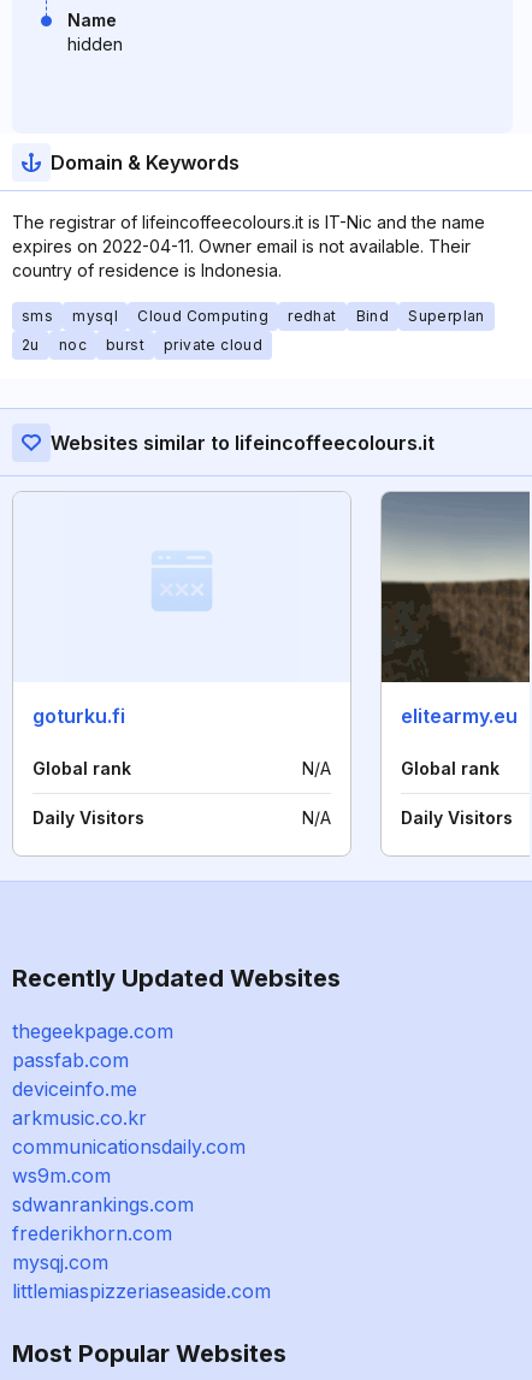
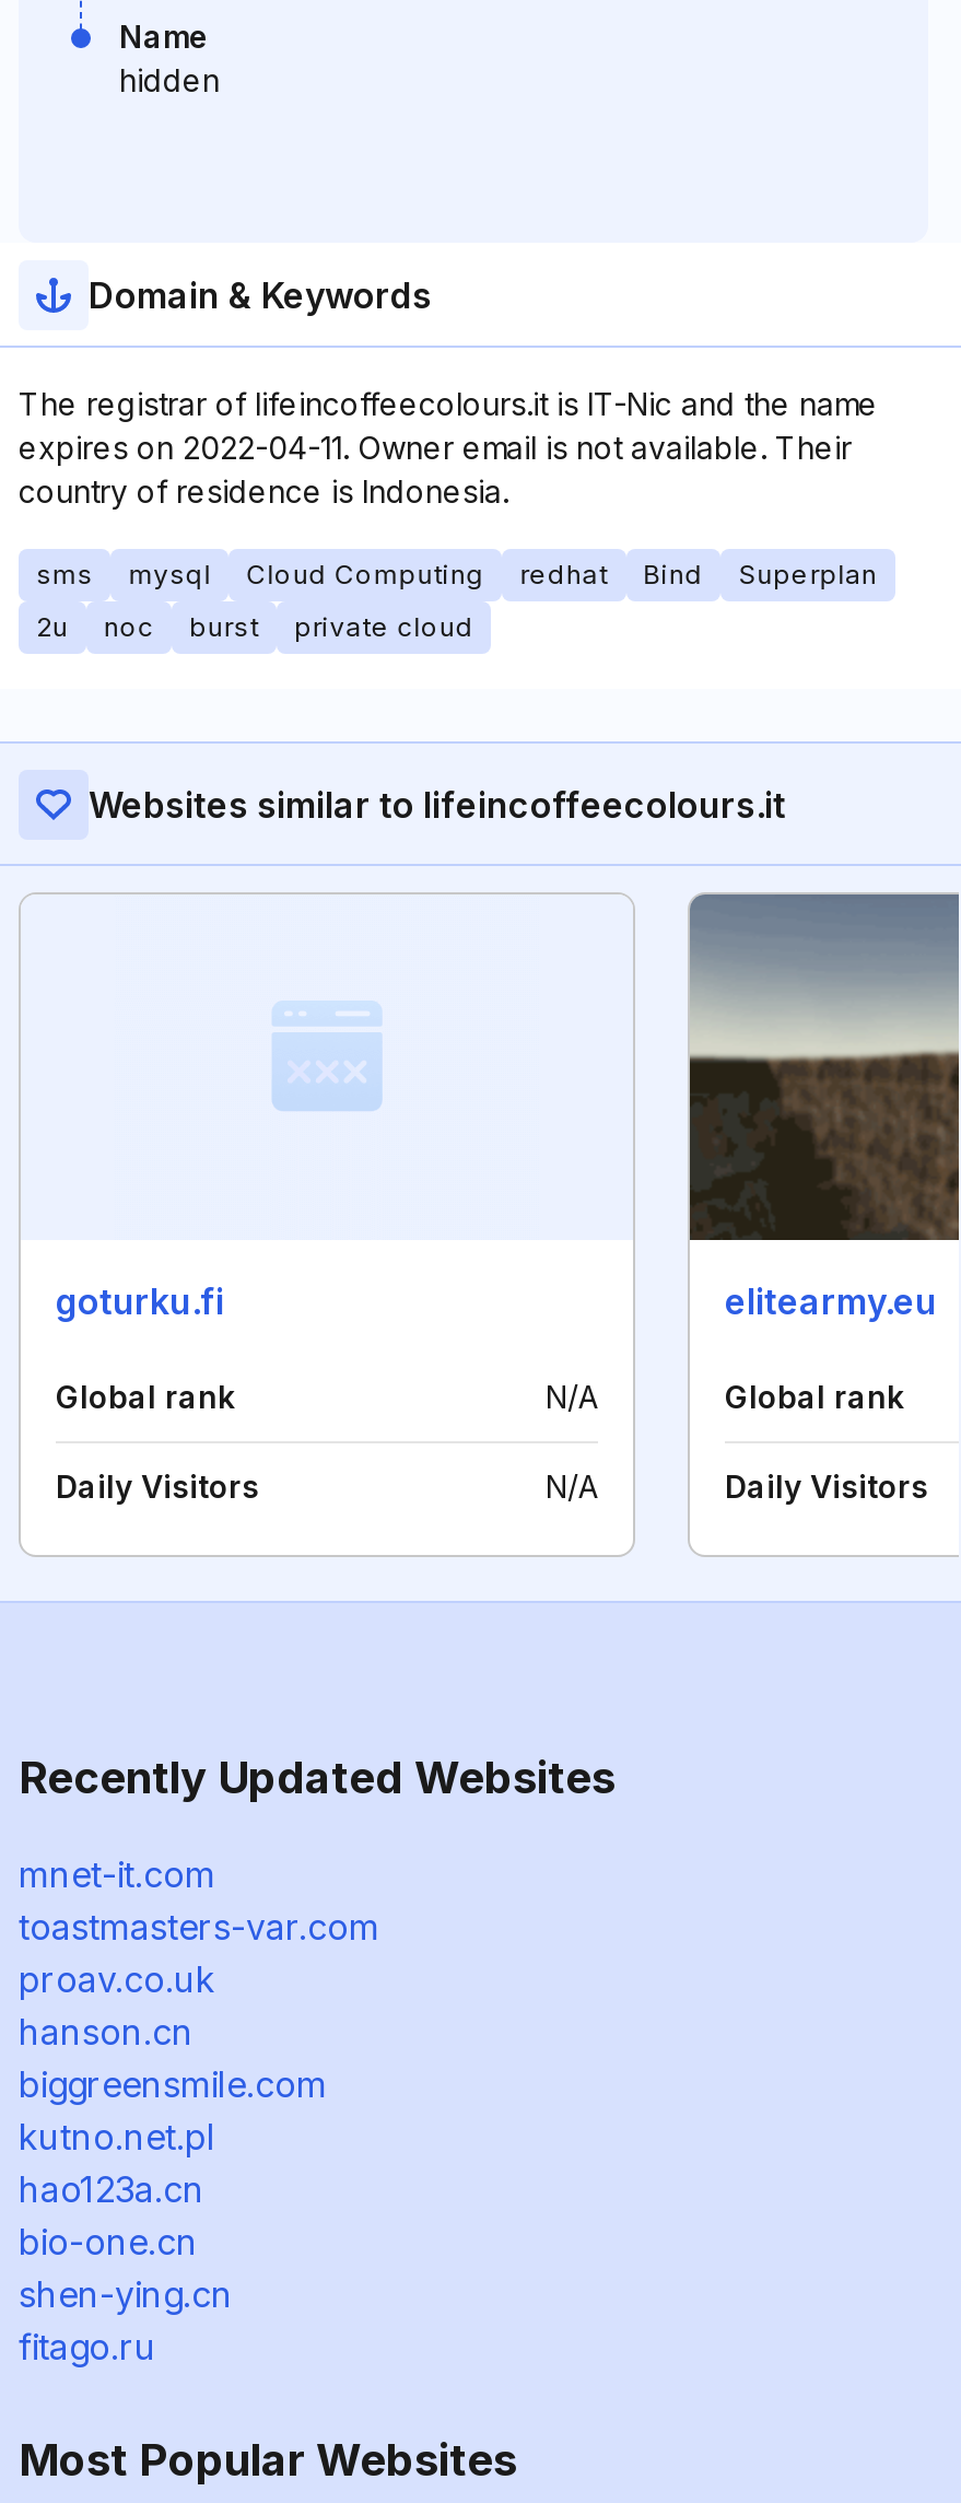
[12,1019,271,1303] thegeekpage.com | passfab.com | deviceinfo.me | arkmusic.co.kr | communicationsdaily.com | ws9m.com | sdwanrankings.com | frederikhorn.com | mysqj.com | littlemiaspizzeriaseaside.com -> [19,1852,379,2369] mnet-it.com | toastmasters-var.com | proav.co.uk | hanson.cn | biggreensmile.com | kutno.net.pl | hao123a.cn | bio-one.cn | shen-ying.cn | fitago.ru

